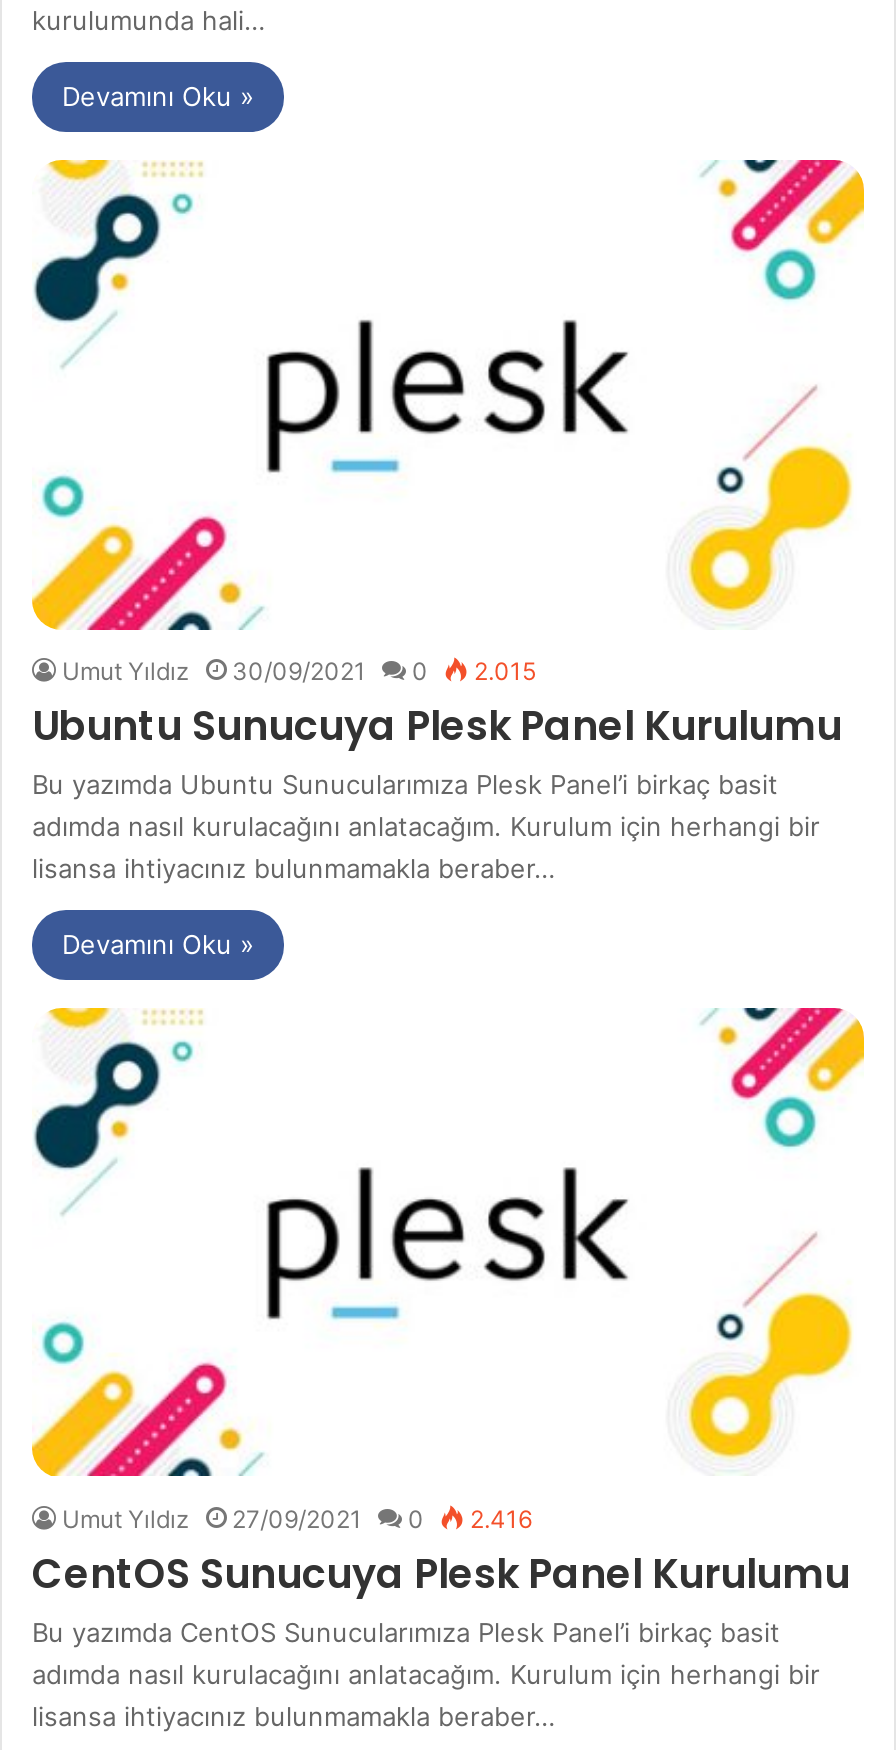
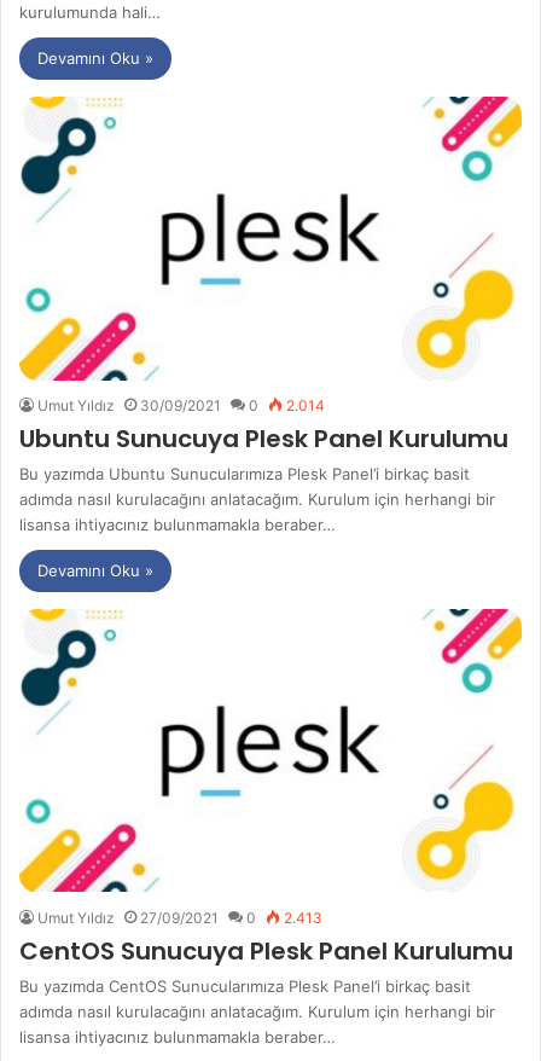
[62,656,536,686] Umut Yıldız 30/09/2021 0 2.015 -> [37,396,325,415] Umut Yıldız 30/09/2021 0 2.014
[62,1504,532,1534] Umut Yıldız 27/09/2021 0 2.416 -> [37,908,322,927] Umut Yıldız 27/09/2021 0 2.413

